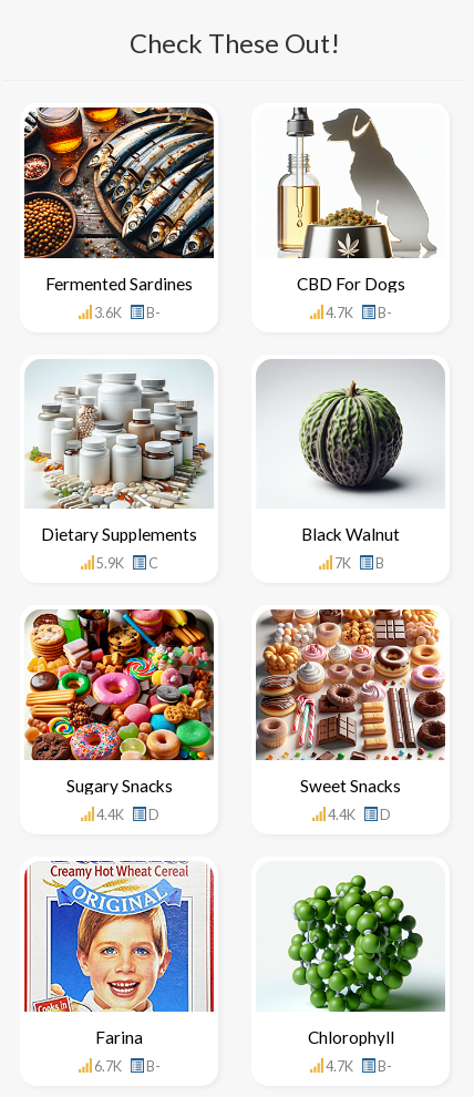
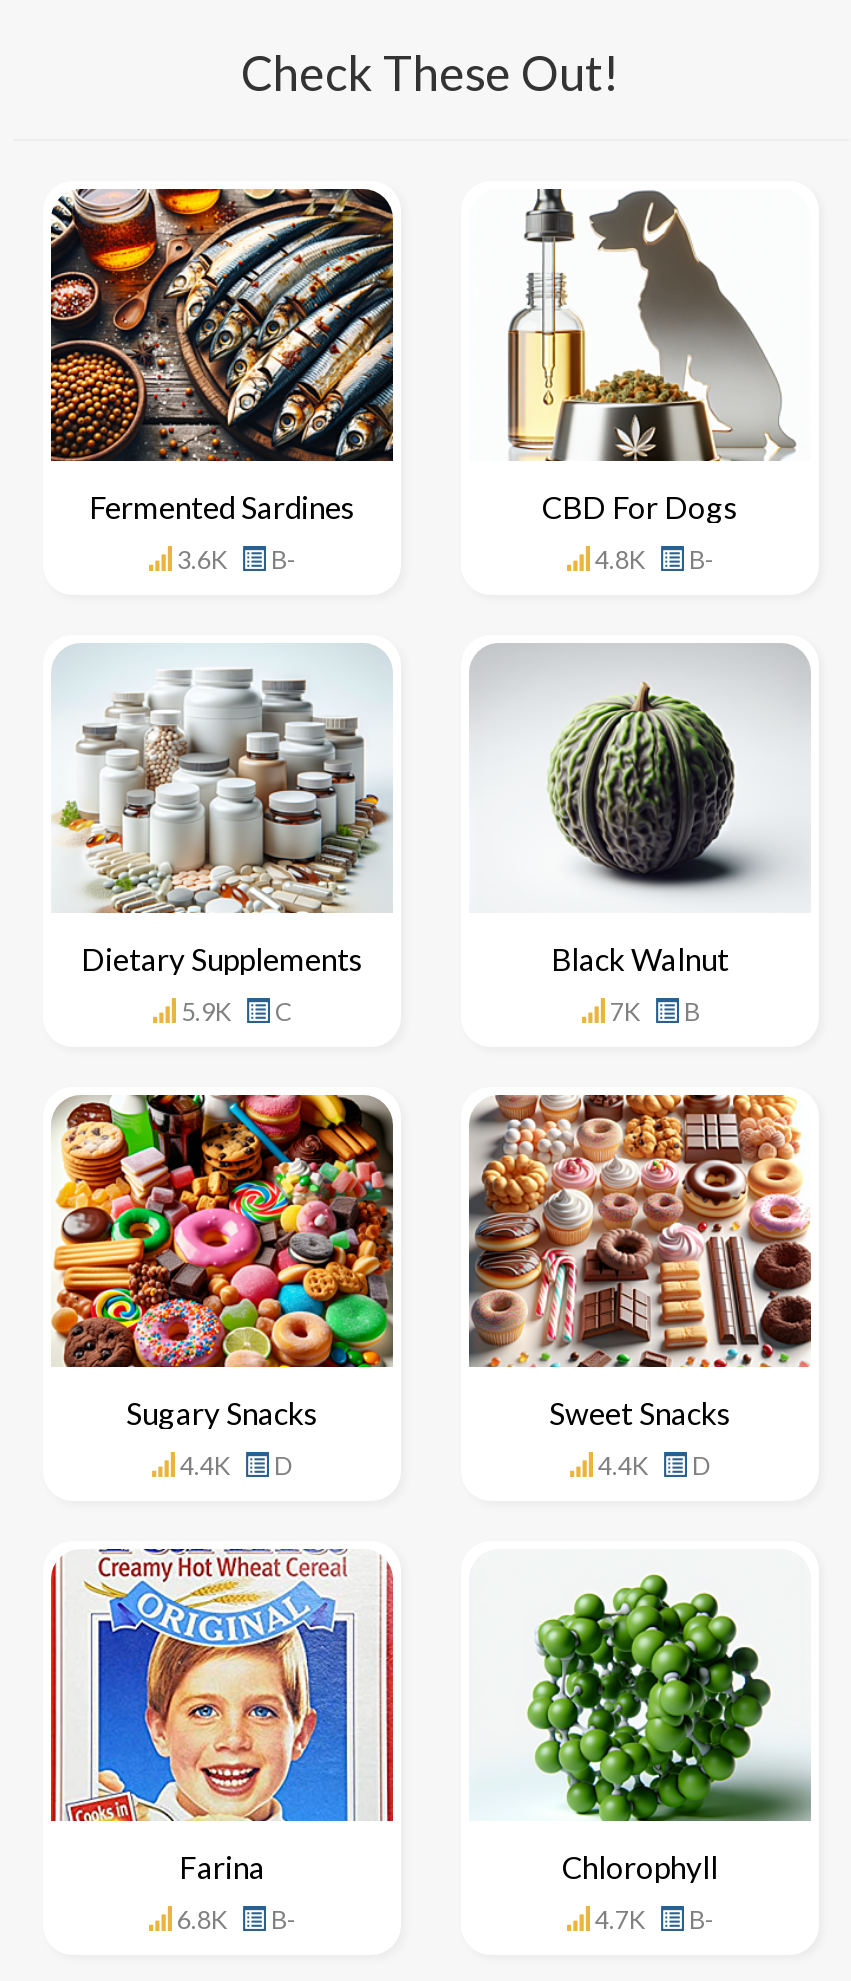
[323,305,392,321] 4.7K B- -> [591,545,715,575] 4.8K B-
[92,1058,161,1074] 6.7K B- -> [173,1904,297,1934] 6.8K B-

